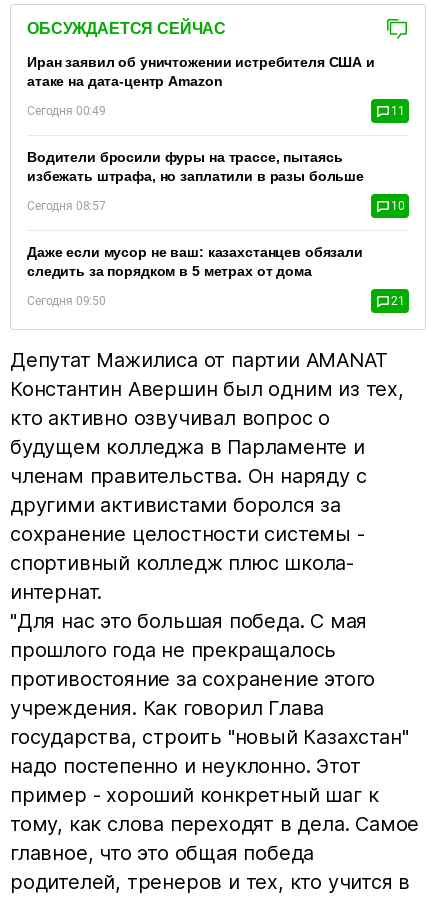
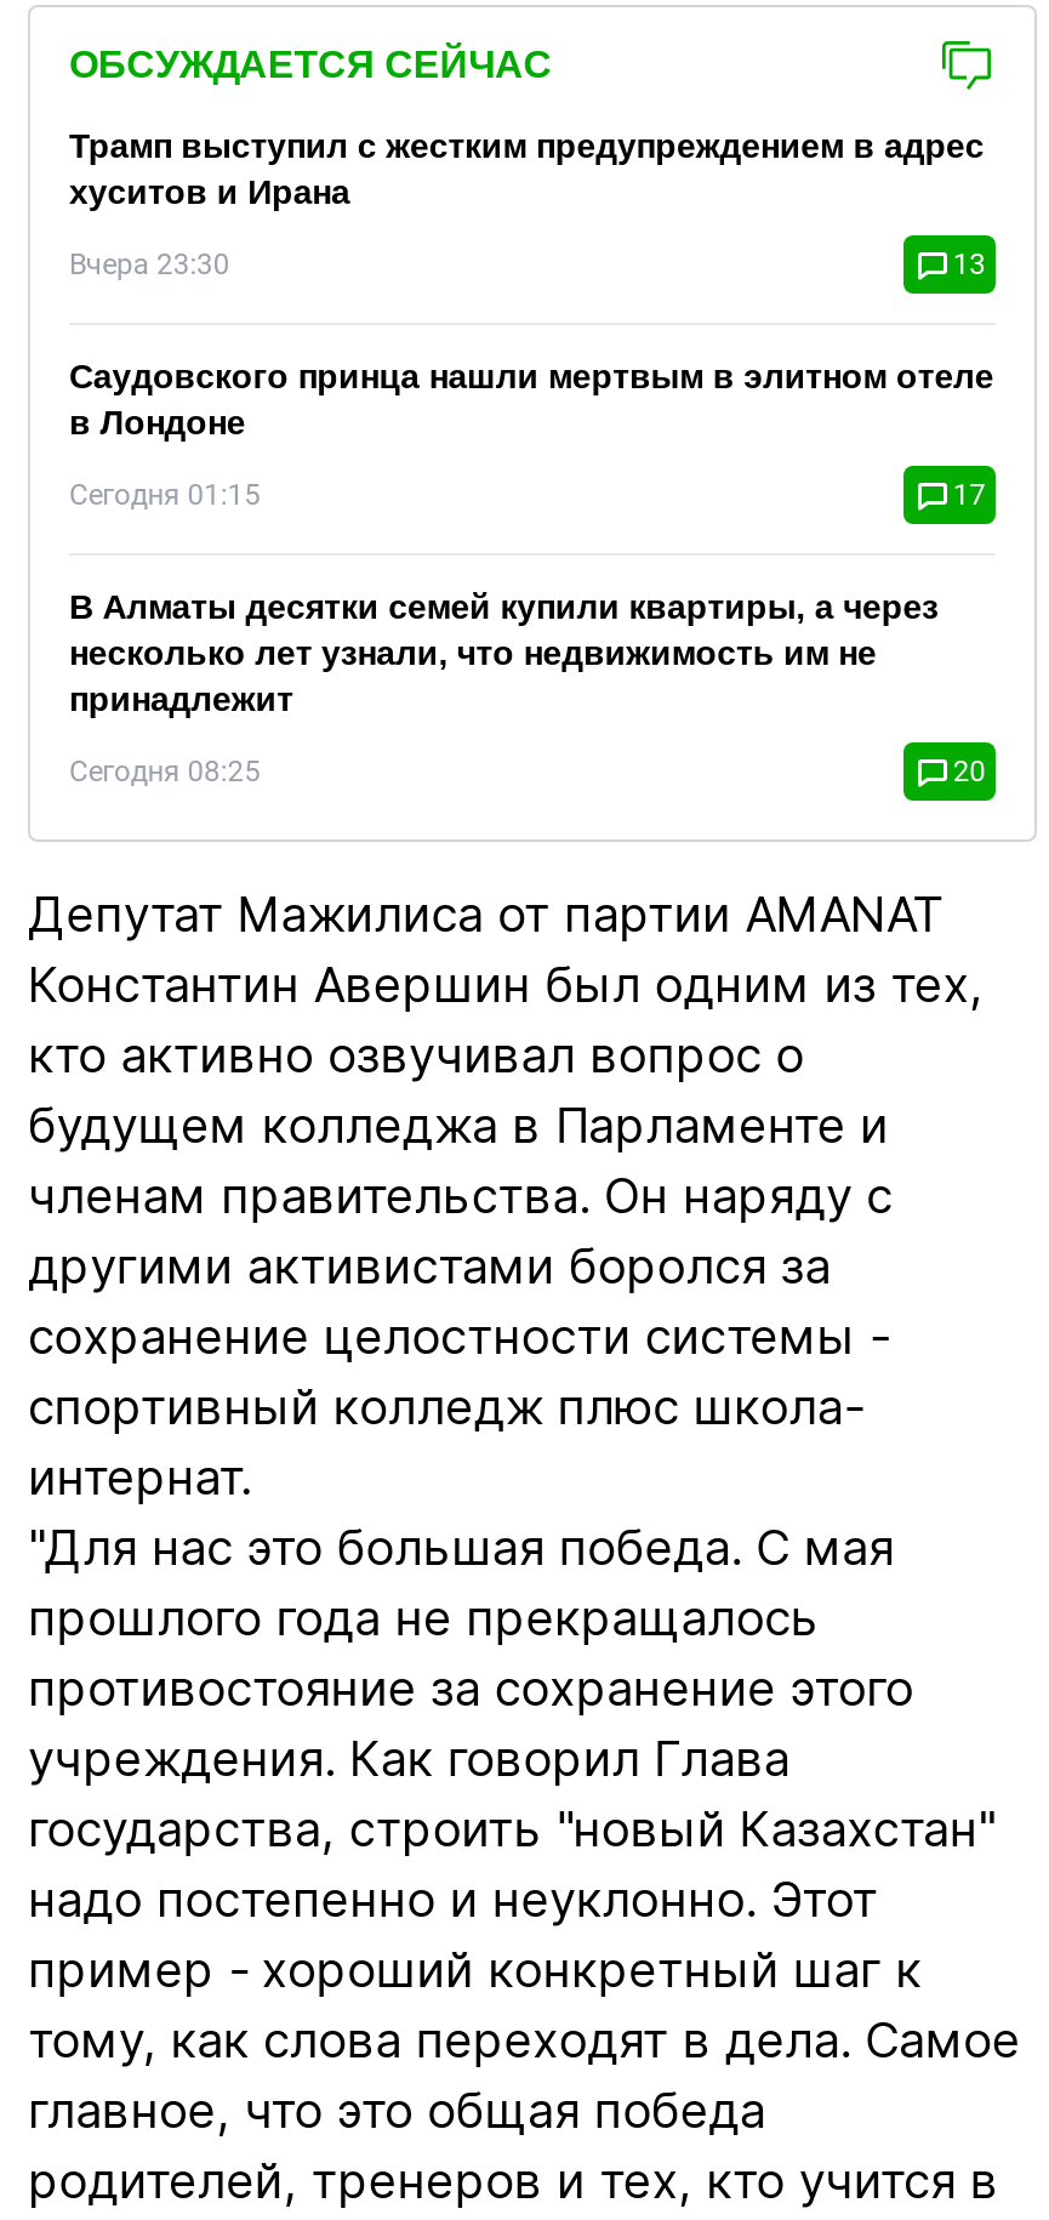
[27,54,375,89] Иран заявил об уничтожении истребителя США и | атаке на дата-центр Amazon -> [69,127,984,212] Трамп выступил с жестким предупреждением в адрес | хуситов и Ирана
[27,104,405,118] Сегодня 00:49 | 11 -> [69,248,986,282] Вчера 23:30 | 13
[27,149,364,184] Водители бросили фуры на трассе, пытаясь | избежать штрафа, но заплатили в разы больше -> [69,358,994,443] Саудовского принца нашли мертвым в элитном отеле | в Лондоне
[27,199,405,213] Сегодня 08:57 | 10 -> [69,479,986,513] Сегодня 01:15 | 17
[27,244,363,279] Даже если мусор не ваш: казахстанцев обязали | следить за порядком в 5 метрах от дома -> [69,588,938,719] В Алматы десятки семей купили квартиры, а через | несколько лет узнали, что недвижимость им не | принадлежит
[27,294,405,308] Сегодня 09:50 | 21 -> [69,756,986,789] Сегодня 08:25 | 20

